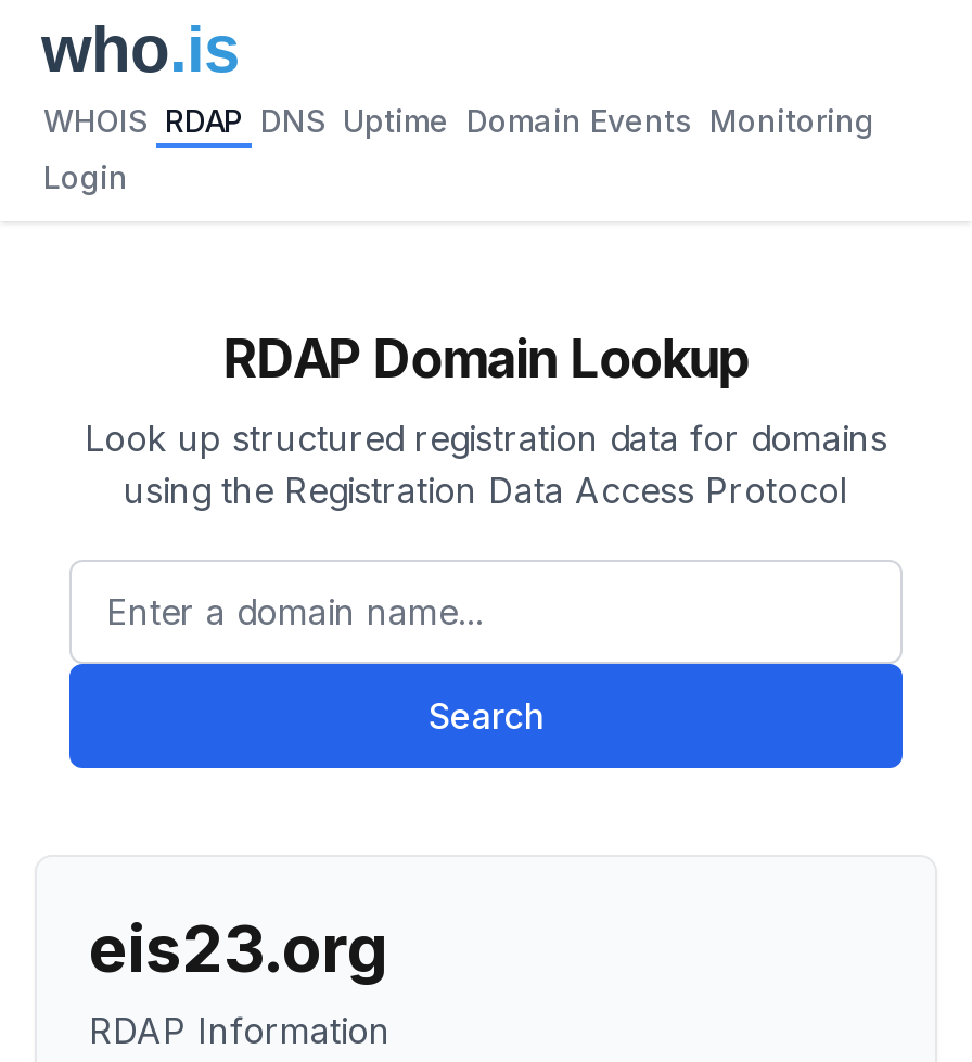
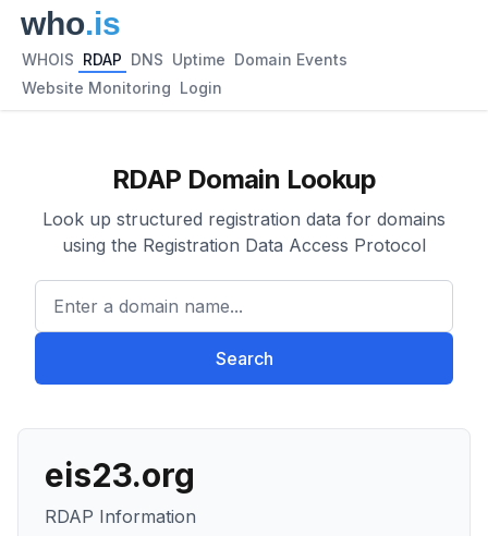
[43,102,874,139] WHOIS RDAP DNS Uptime Domain Events Monitoring -> [22,50,347,69] WHOIS RDAP DNS Uptime Domain Events
[43,158,128,195] Login -> [22,78,222,97] Website Monitoring Login

